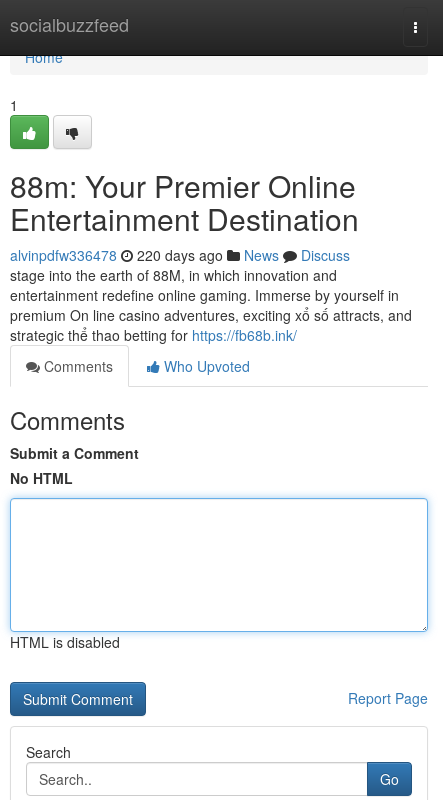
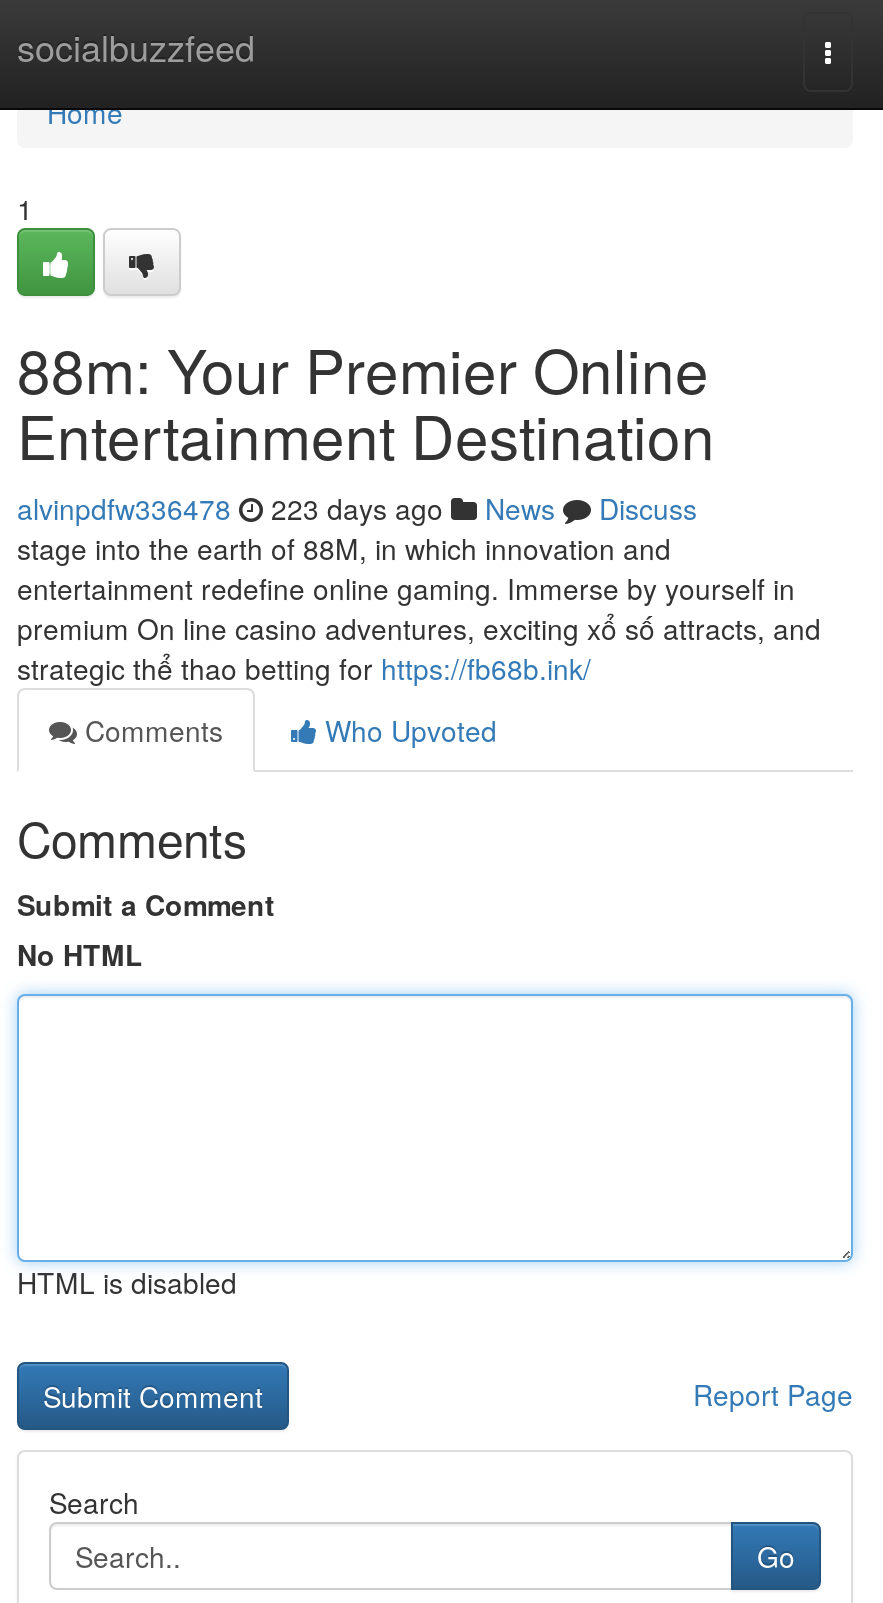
[10,245,350,265] alvinpdfw336478 220 days ago News Discuss -> [17,488,697,528] alvinpdfw336478 223 days ago News Discuss

